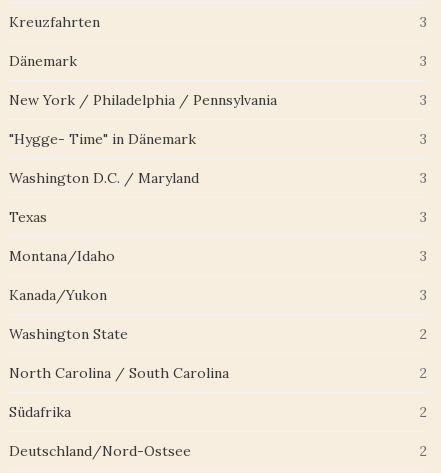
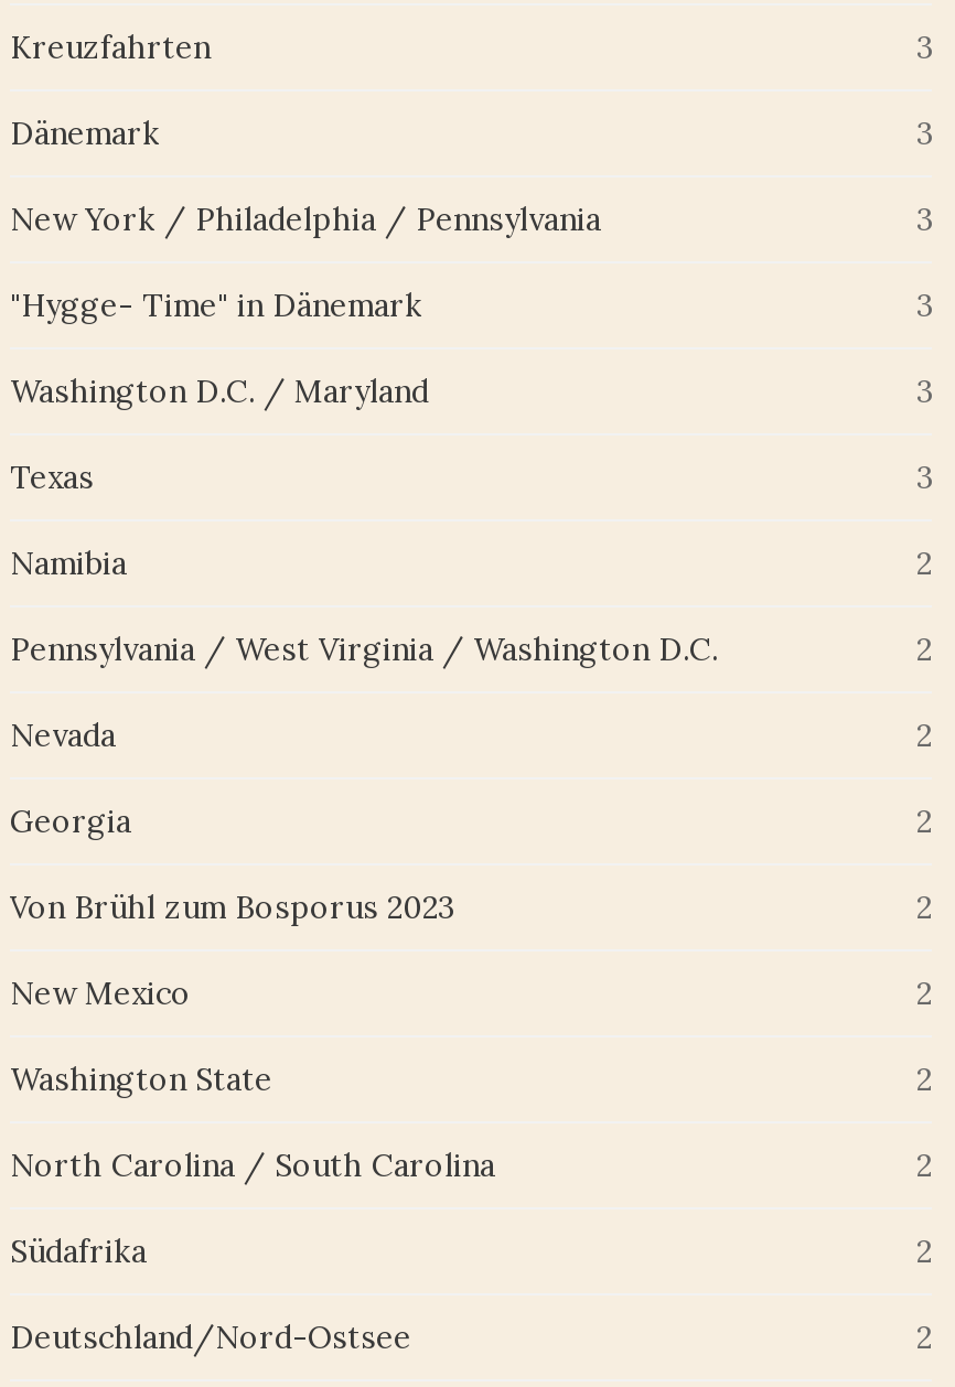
[9,247,427,304] Montana/Idaho | 3 | Kanada/Yukon | 3 -> [10,543,932,1013] Namibia | 2 | Pennsylvania / West Virginia / Washington D.C. | 2 | Nevada | 2 | Georgia | 2 | Von Brühl zum Bosporus 2023 | 2 | New Mexico | 2

